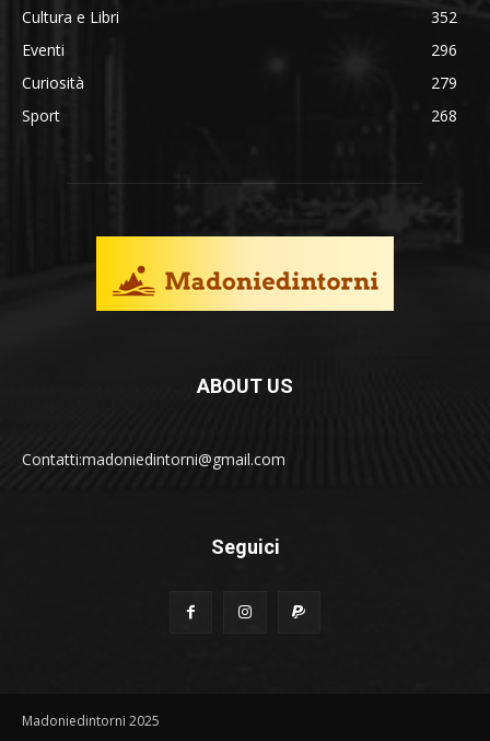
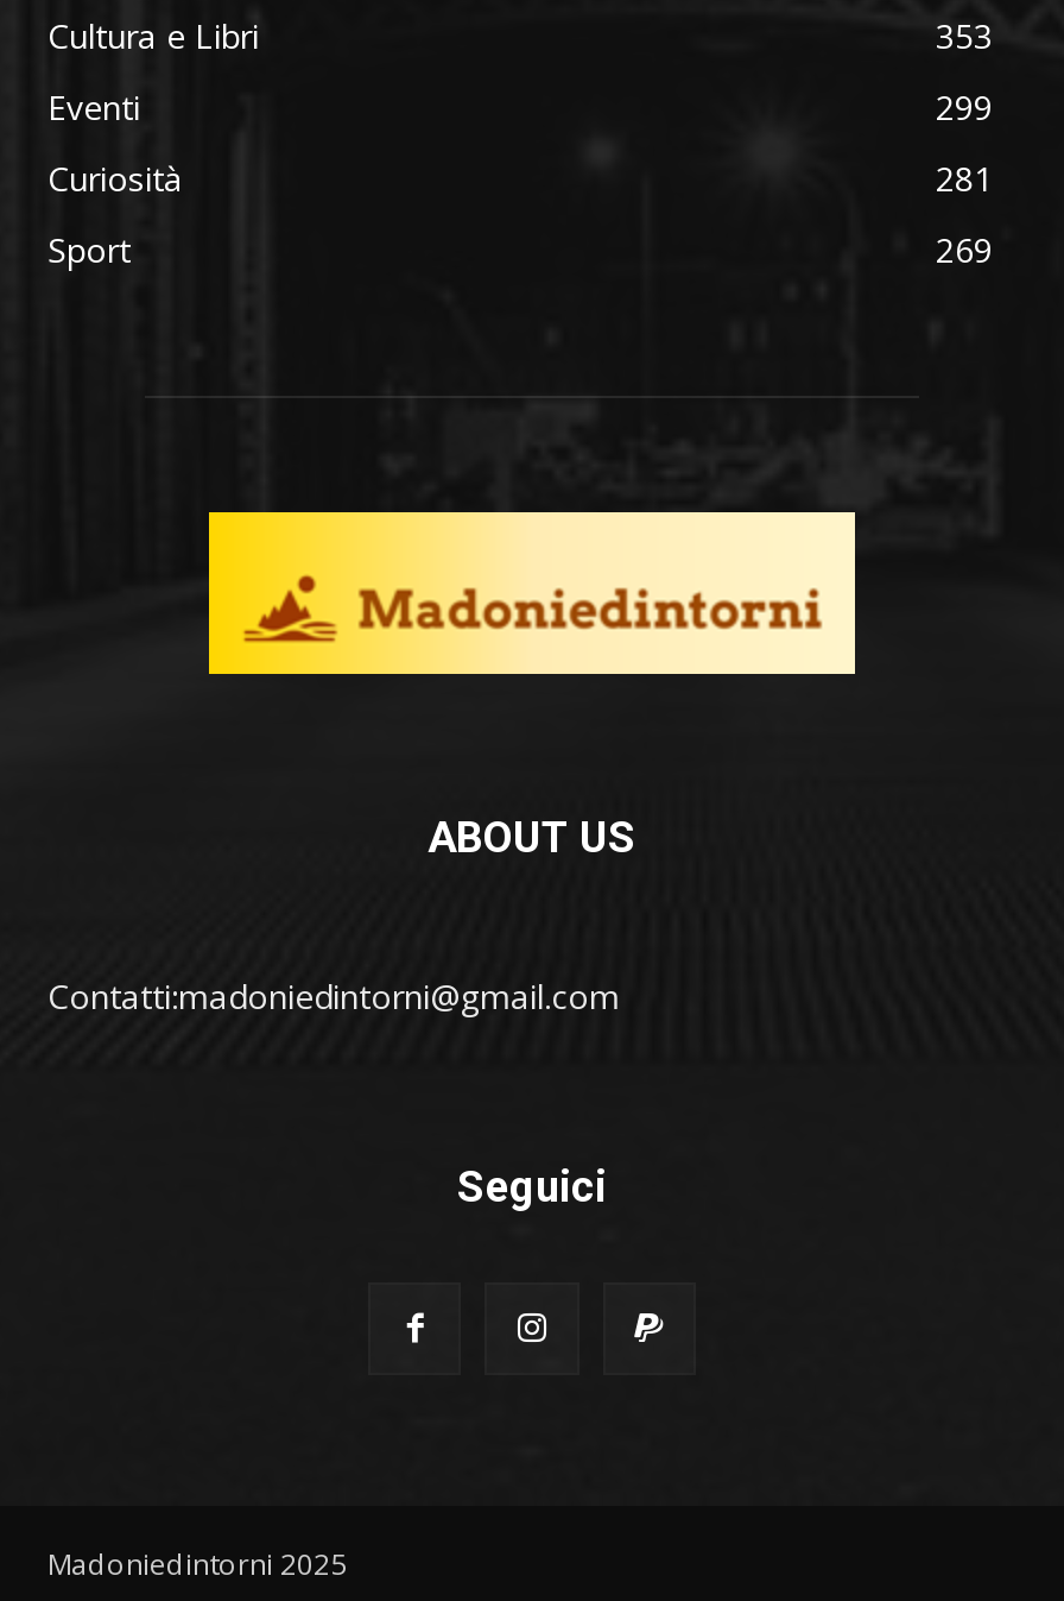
[431,6,457,27] 352 -> [936,14,993,59] 353
[431,39,457,60] 296 -> [936,85,993,130] 299
[431,72,457,93] 279 -> [936,156,993,202] 281
[431,105,457,126] 268 -> [936,228,993,273] 269

